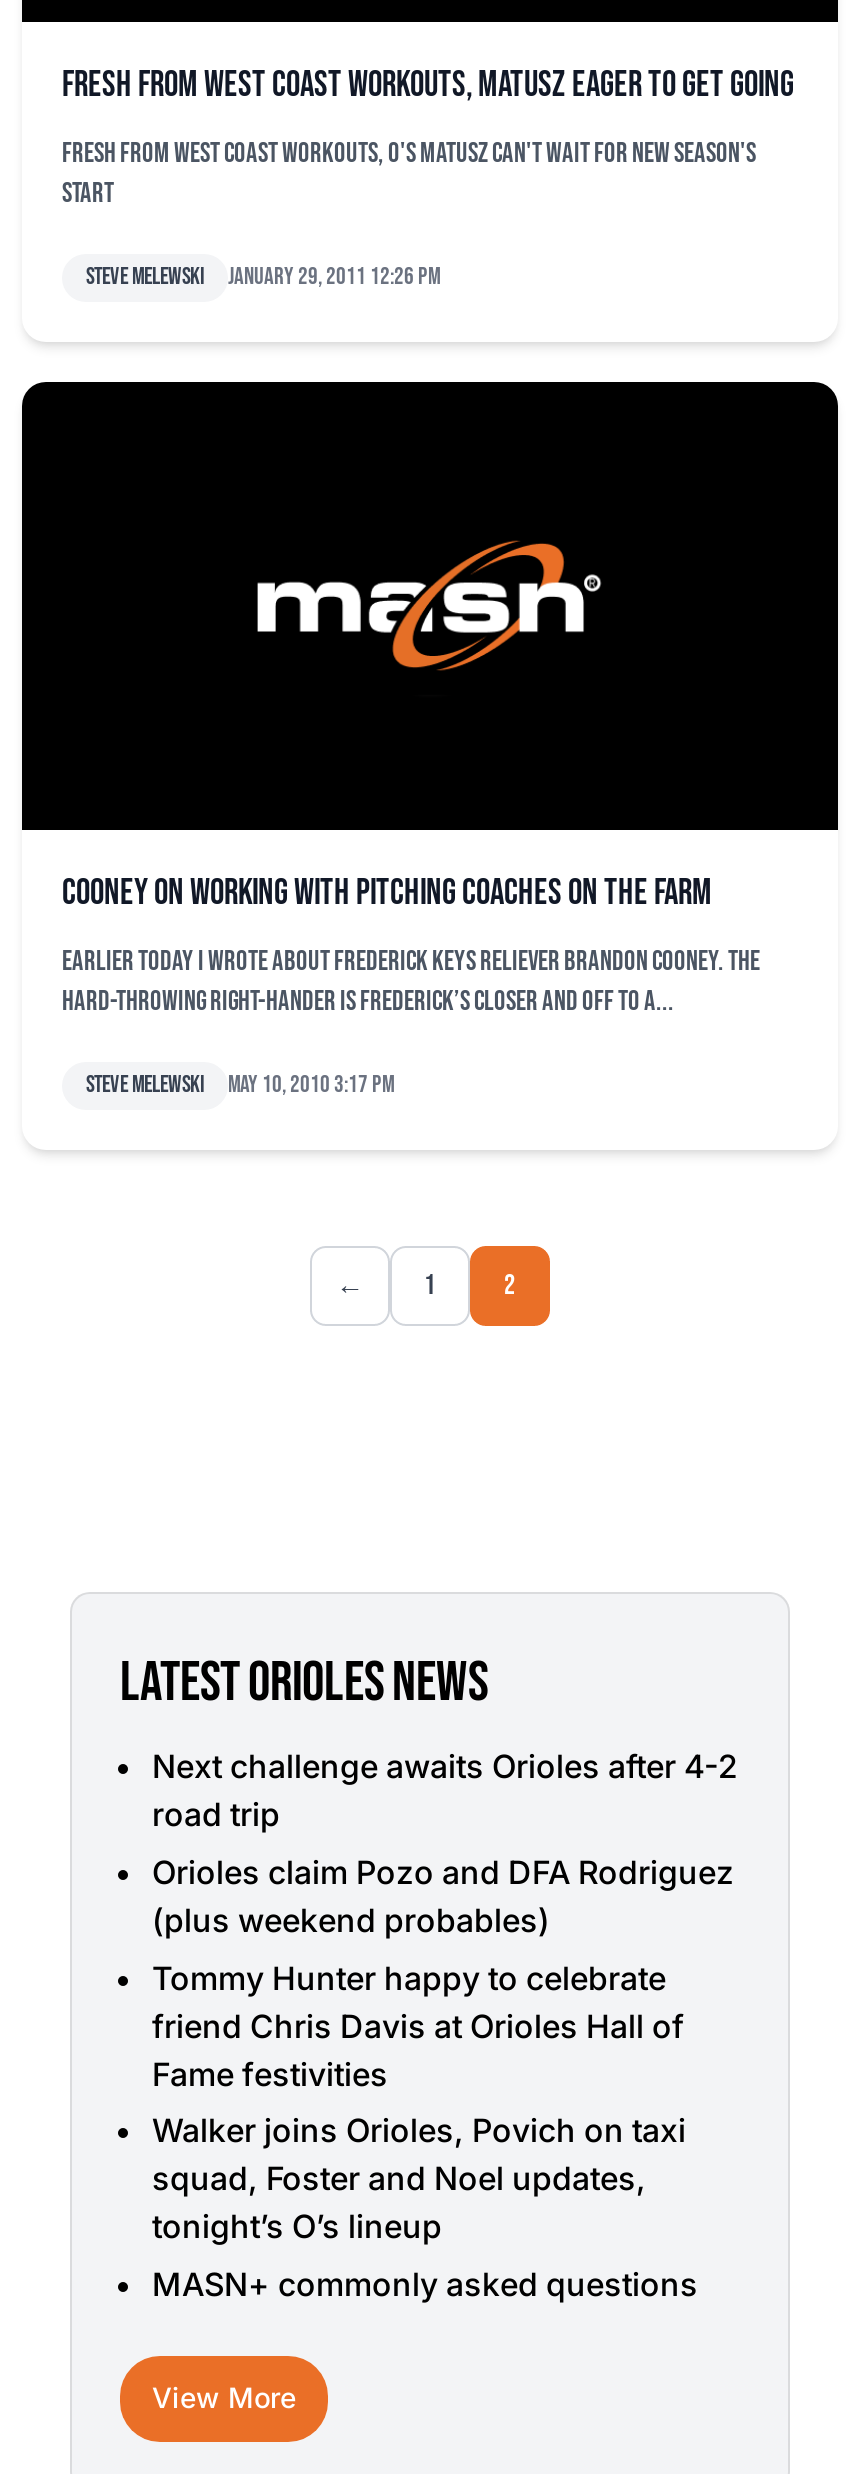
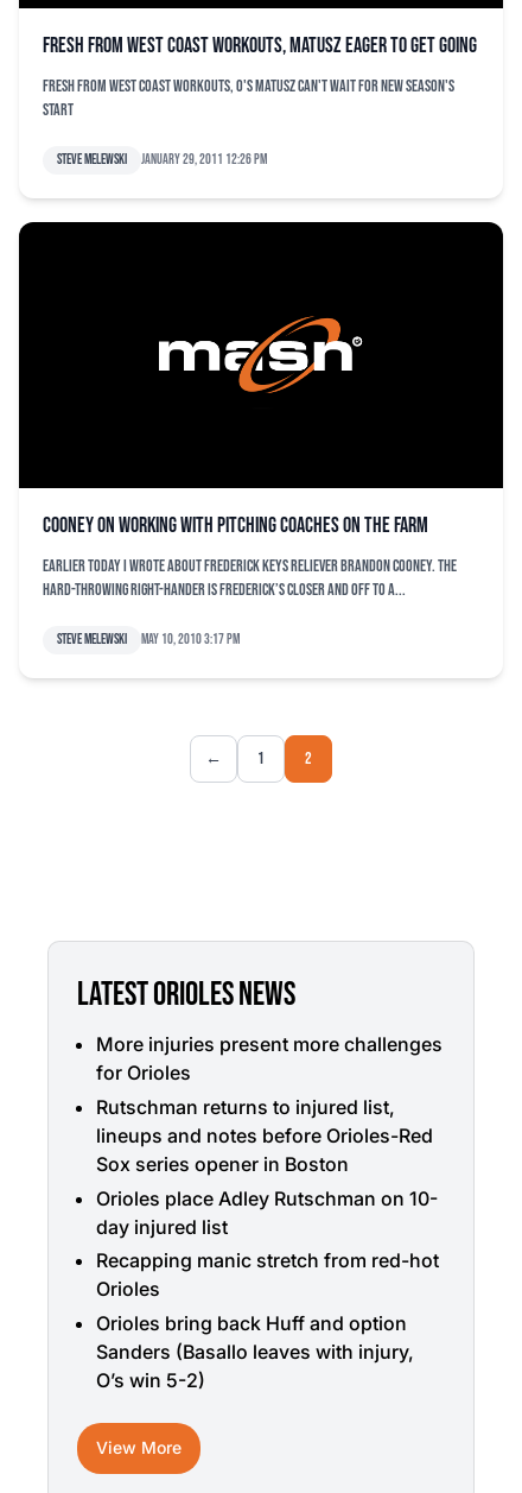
[152,1746,738,2304] Next challenge awaits Orioles after 4-2 | road trip | Orioles claim Pozo and DFA Rodriguez | (plus weekend probables) | Tommy Hunter happy to celebrate | friend Chris Davis at Orioles Hall of | Fame festivities | Walker joins Orioles, Povich on taxi | squad, Foster and Noel updates, | tonight’s O’s lineup | MASN+ commonly asked questions -> [96,1032,443,1392] More injuries present more challenges | for Orioles | Rutschman returns to injured list, | lineups and notes before Orioles-Red | Sox series opener in Boston | Orioles place Adley Rutschman on 10- | day injured list | Recapping manic stretch from red-hot | Orioles | Orioles bring back Huff and option | Sanders (Basallo leaves with injury, | O’s win 5-2)

